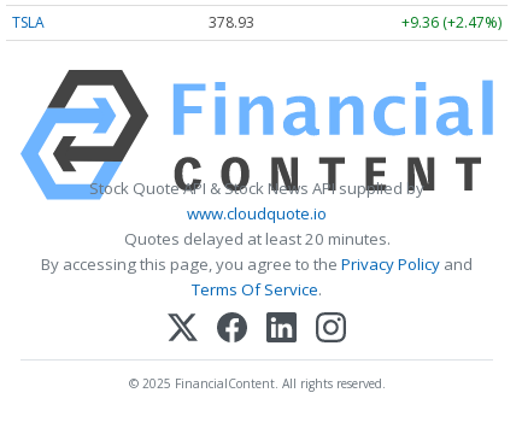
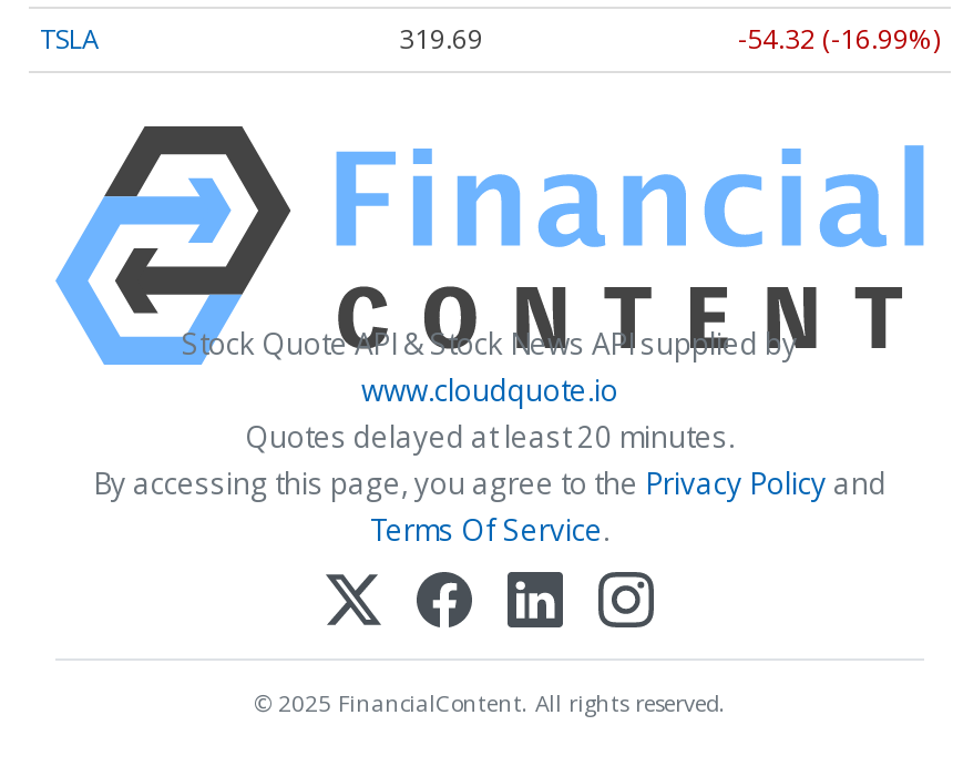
[209,11,254,32] 378.93 -> [399,19,483,57] 319.69
[401,11,502,32] +9.36 (+2.47%) -> [738,19,940,57] -54.32 (-16.99%)

